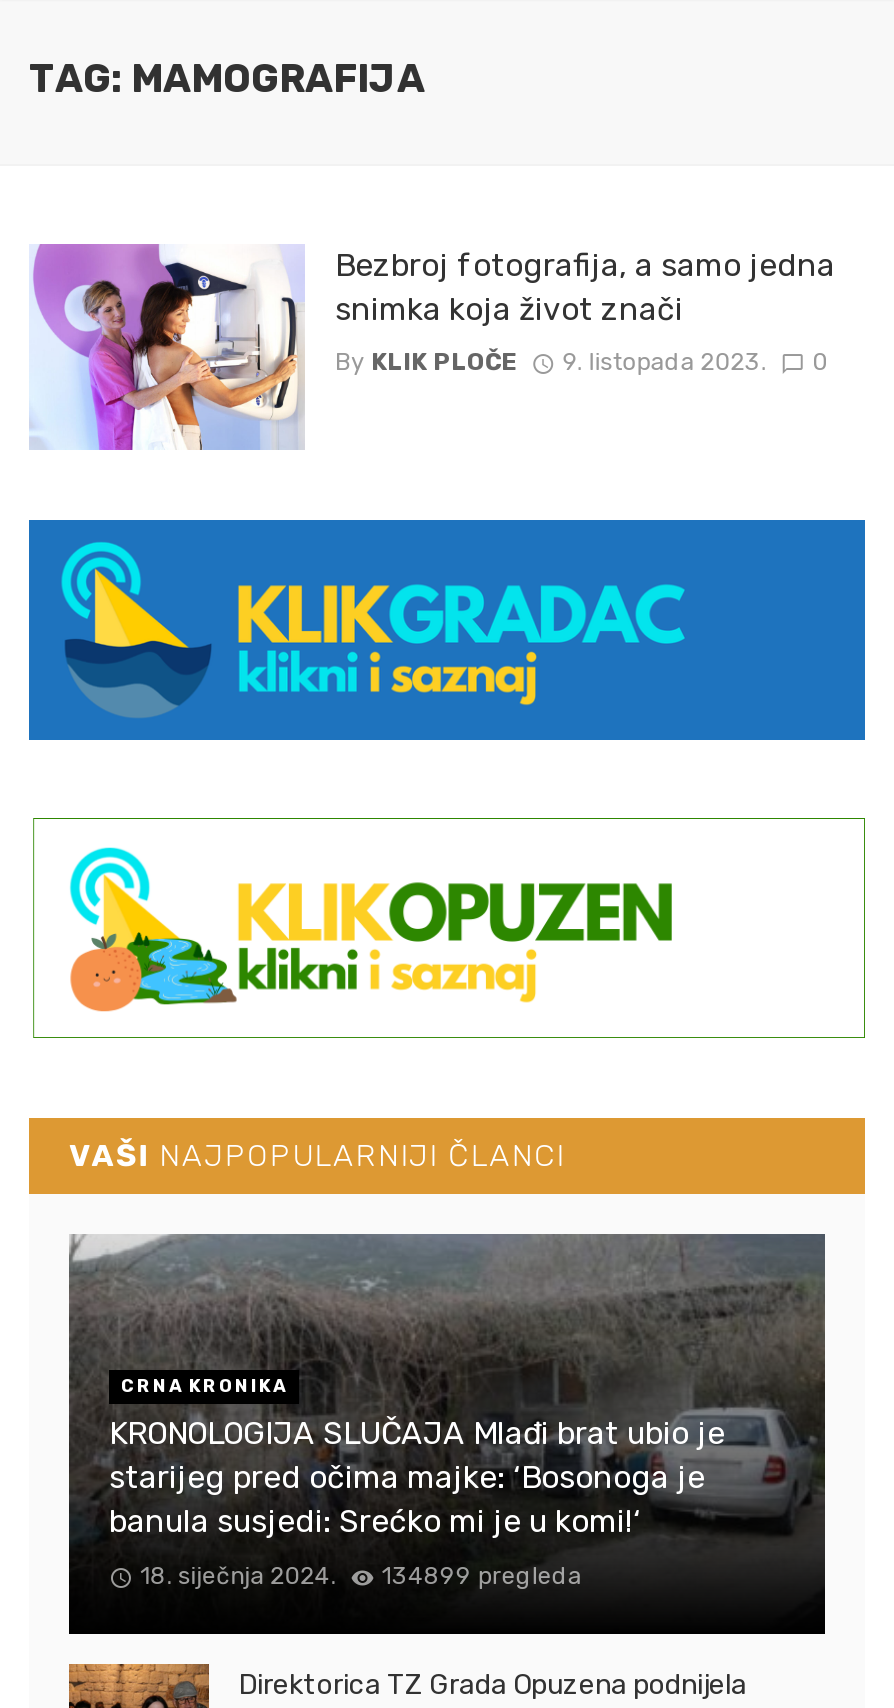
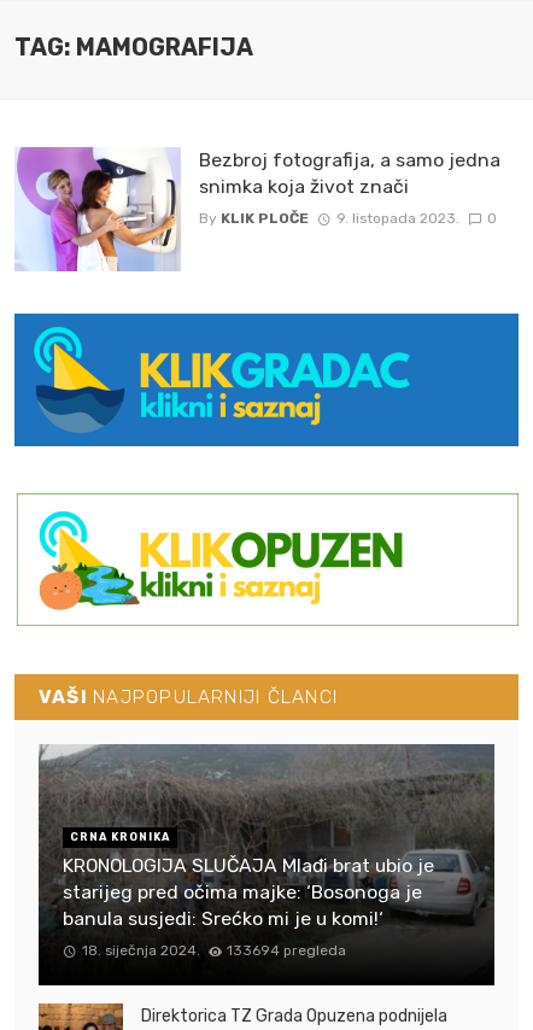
[140,1561,582,1589] 18. siječnja 2024. 134899 pregleda -> [82,942,347,959] 18. siječnja 2024. 133694 pregleda

